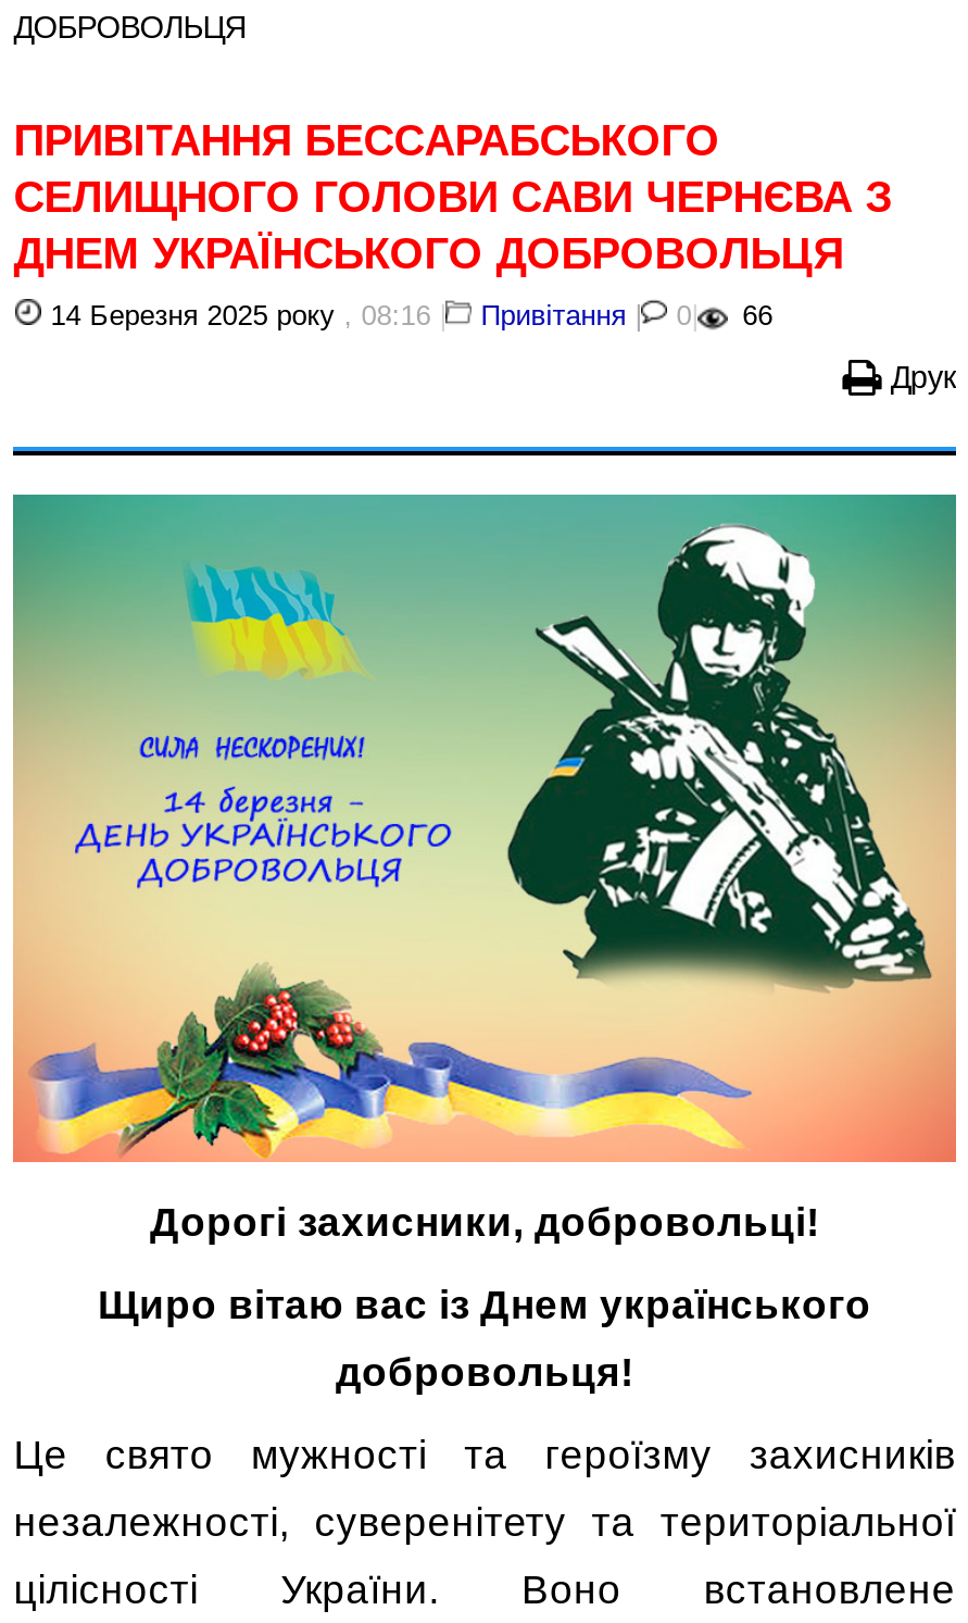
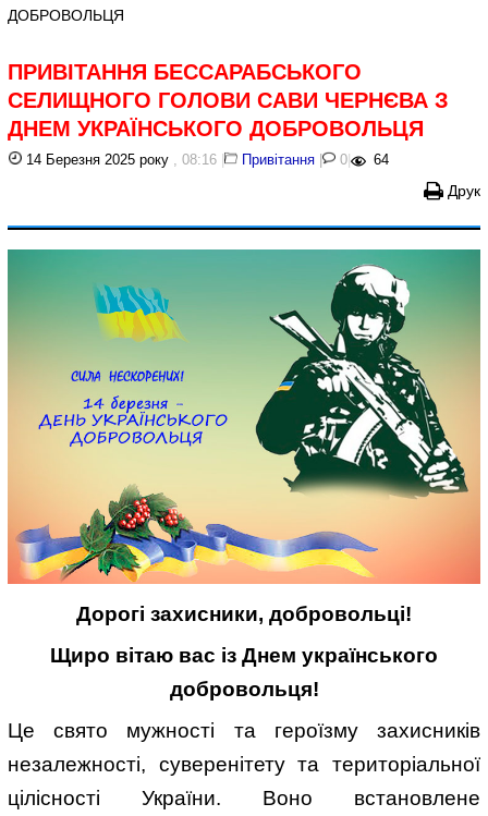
[742,300,773,332] 66 -> [373,152,389,168] 64

